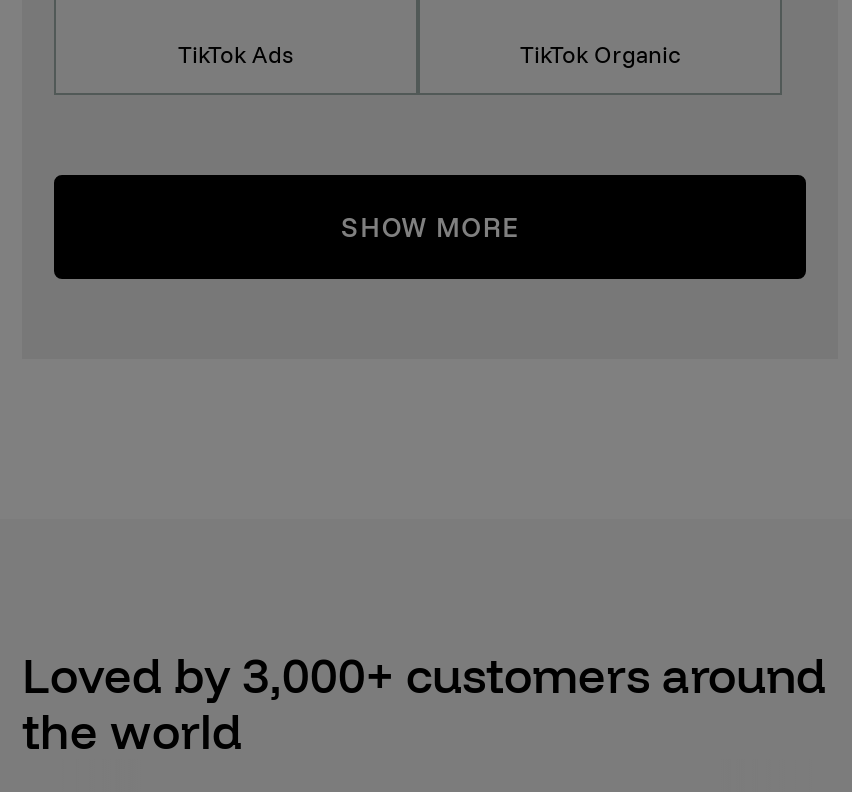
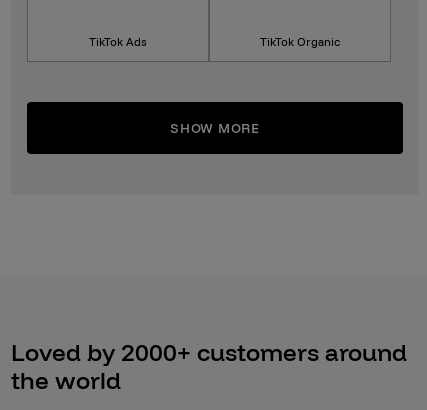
[22,645,826,705] Loved by 3,000+ customers around -> [11,337,407,367] Loved by 2000+ customers around

